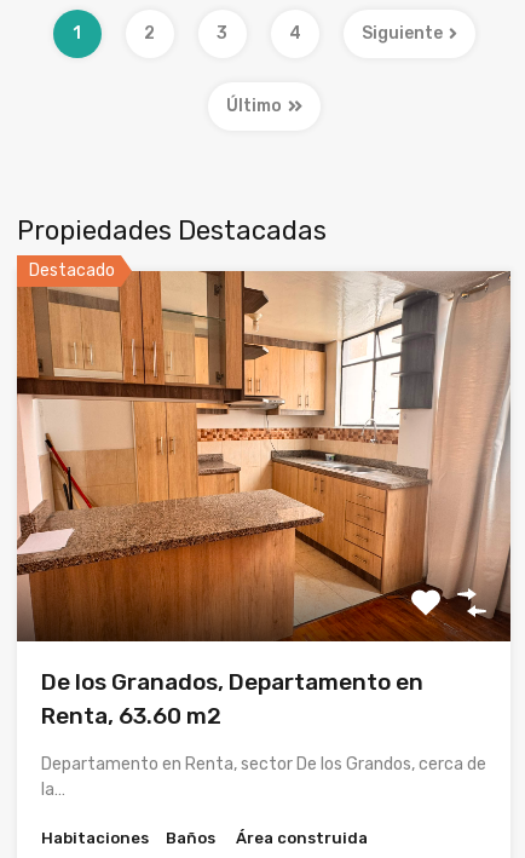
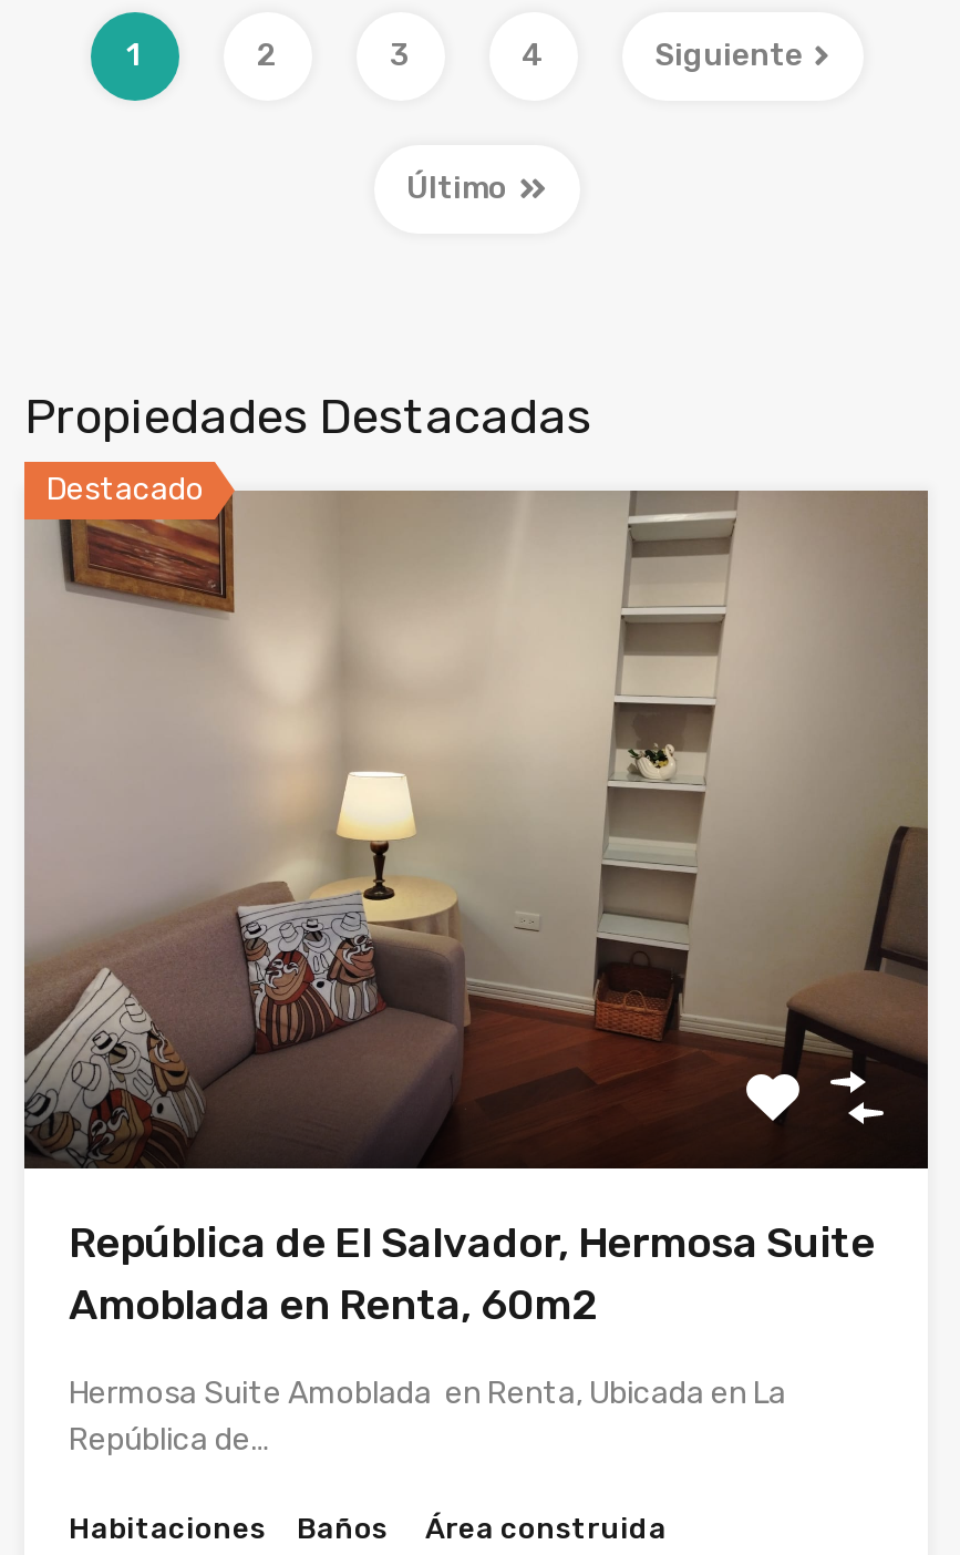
[16,271,512,730] [image] | De los Granados, Departamento en | Renta, 63.60 m2 -> [22,491,930,1330] [image] | República de El Salvador, Hermosa Suite | Amoblada en Renta, 60m2
[41,754,486,800] Departamento en Renta, sector De los Grandos, cerca de | la… -> [69,1374,786,1459] Hermosa Suite Amoblada en Renta, Ubicada en La | República de…

